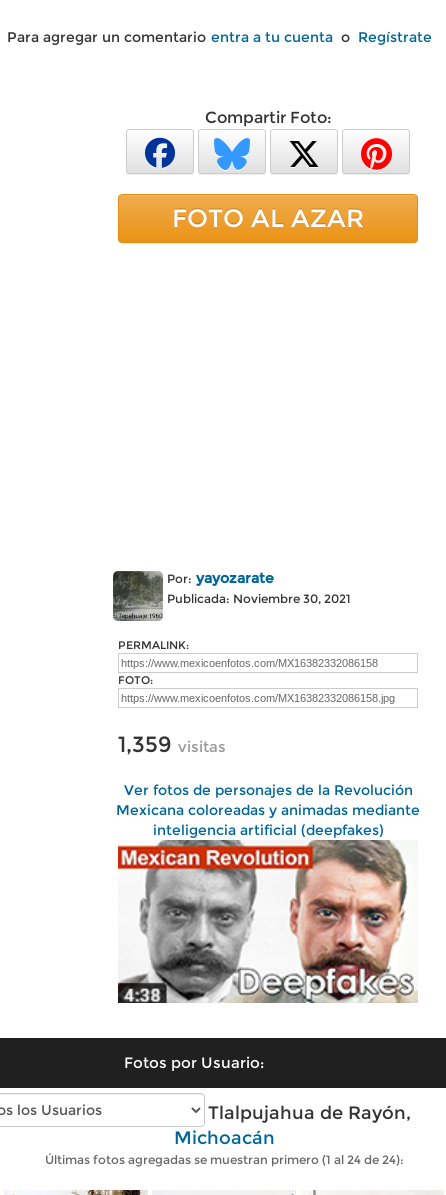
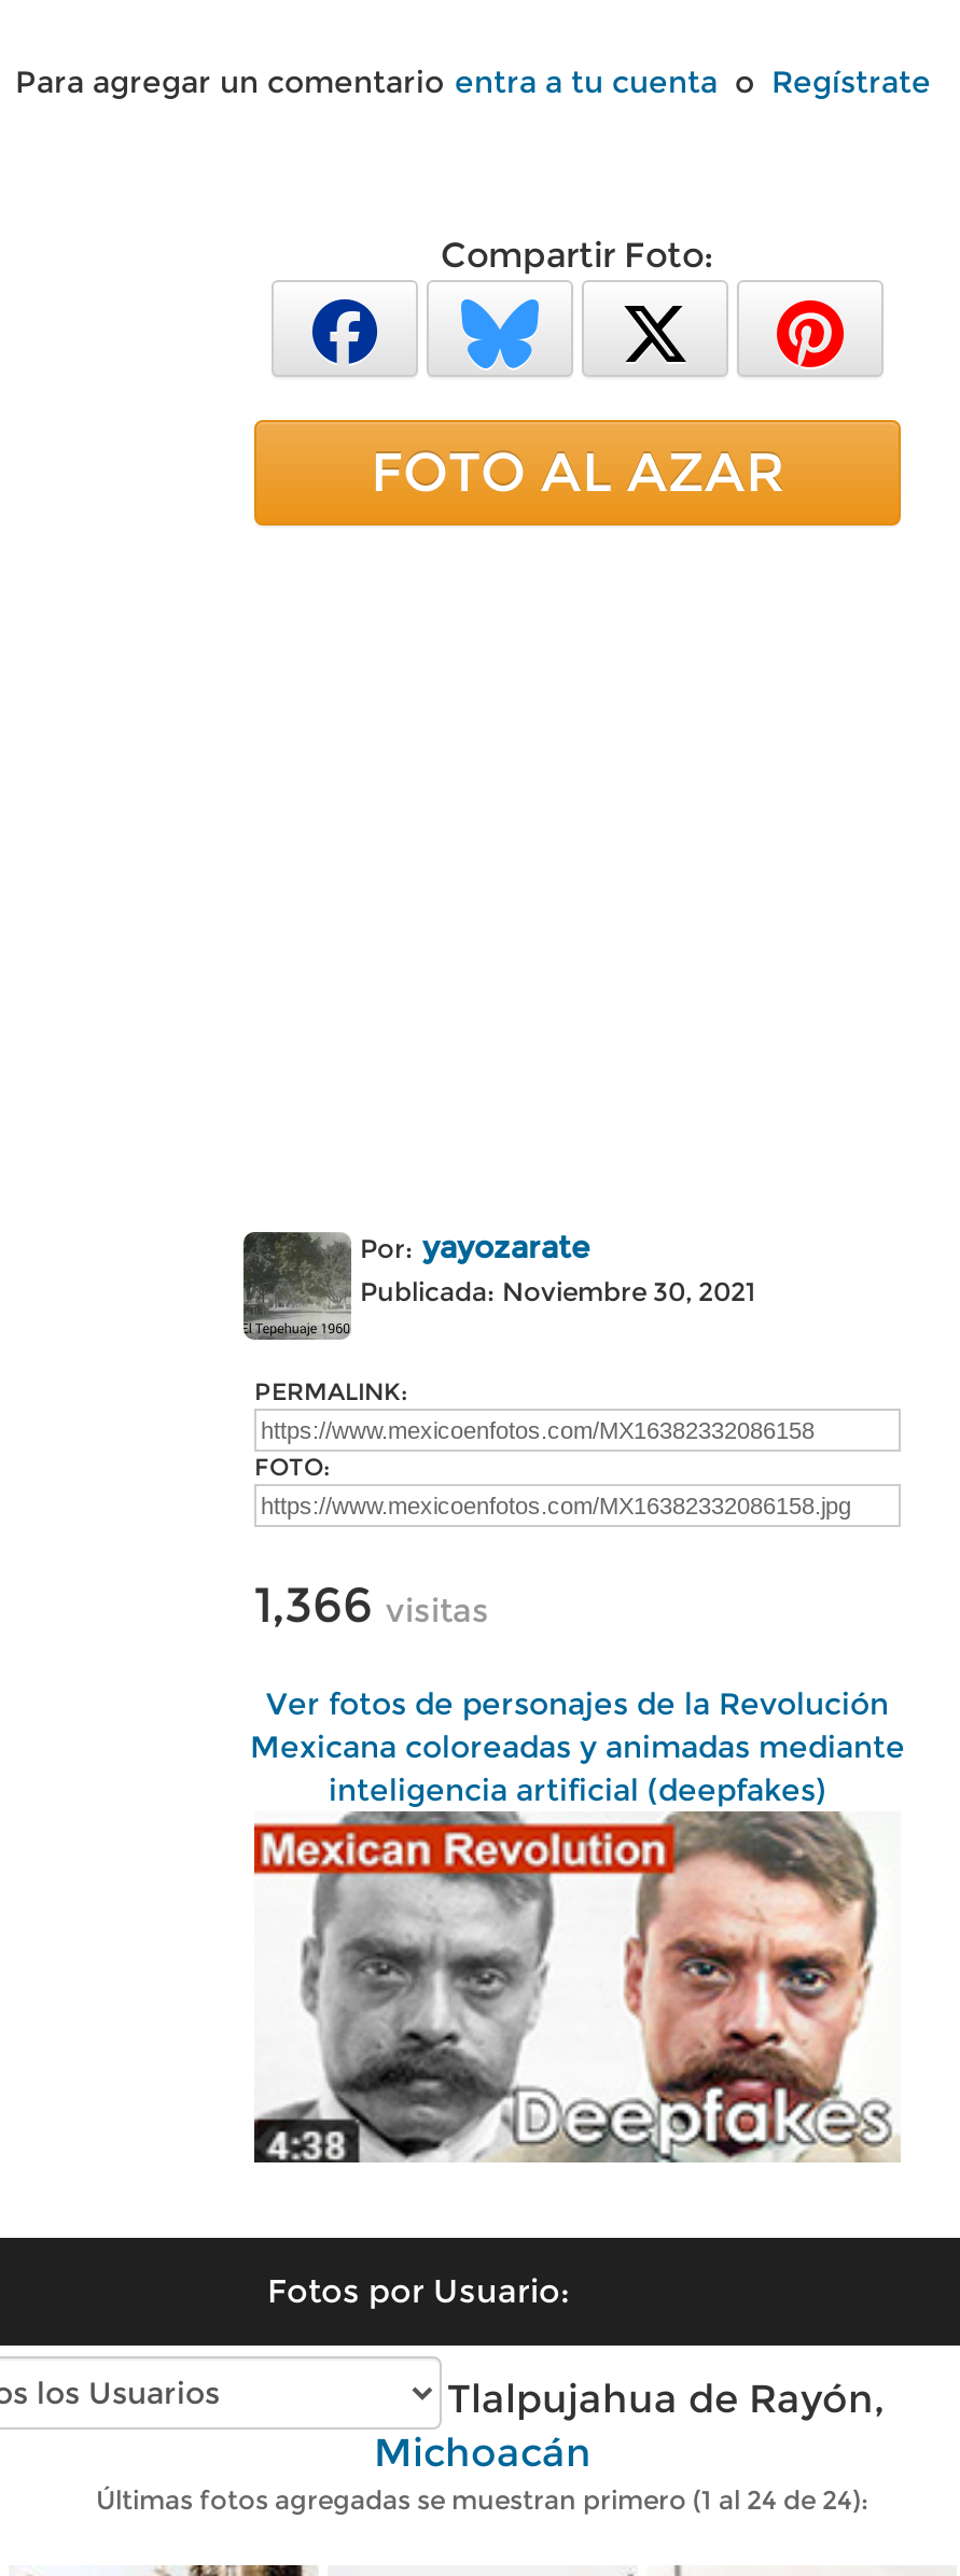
[118,730,226,758] 1,359 visitas -> [254,1574,489,1635] 1,366 visitas

